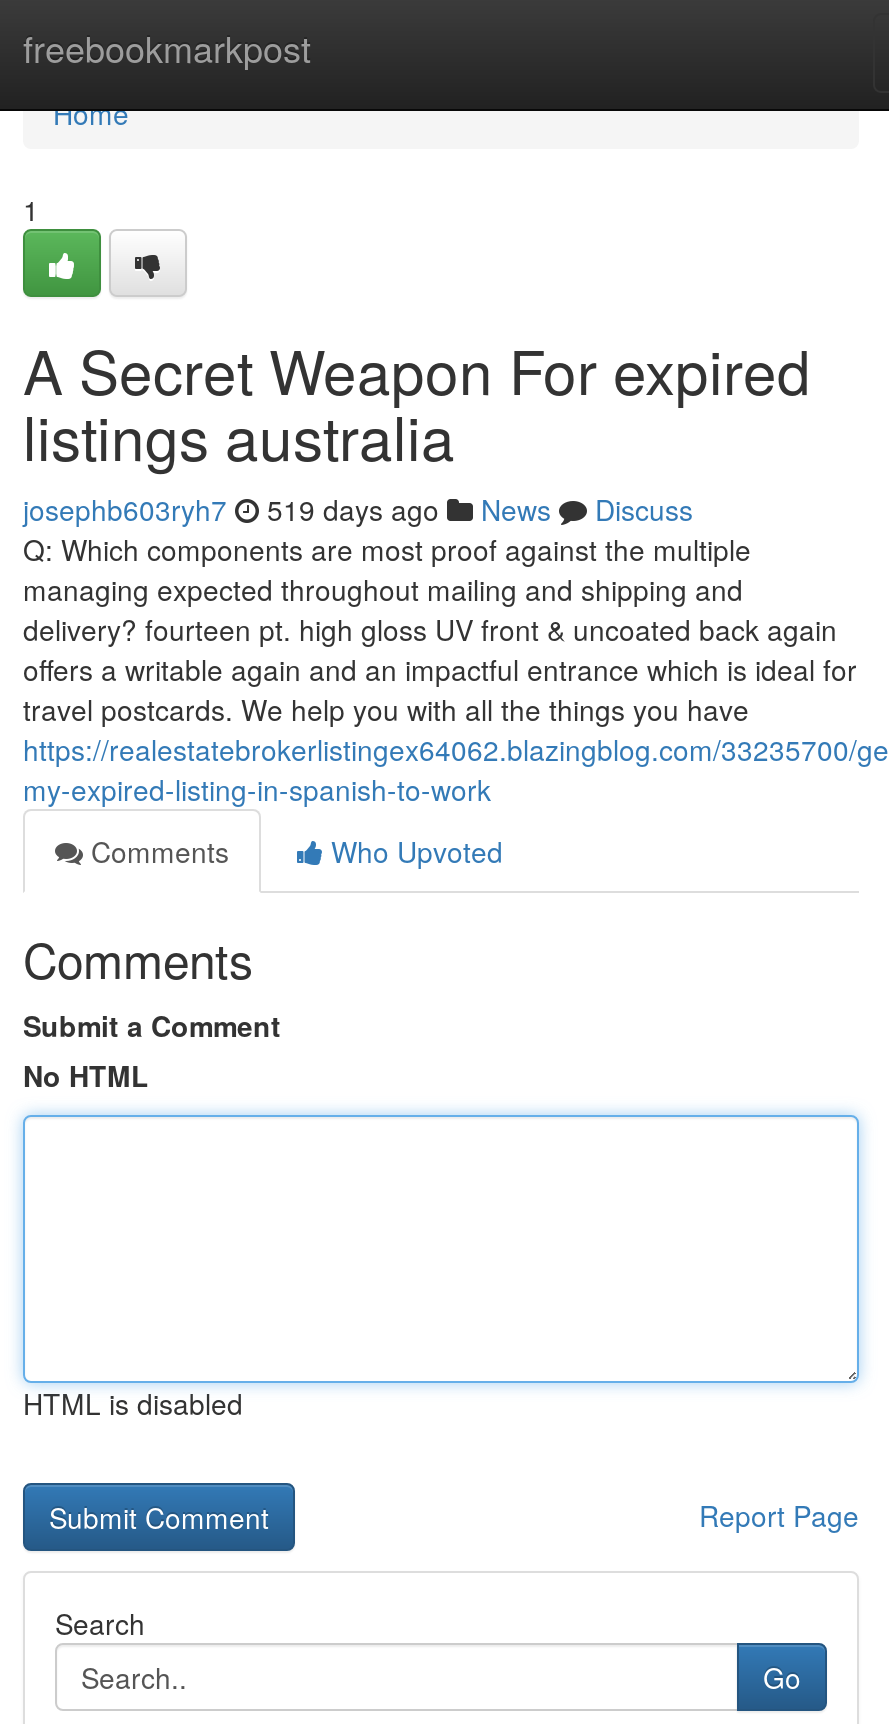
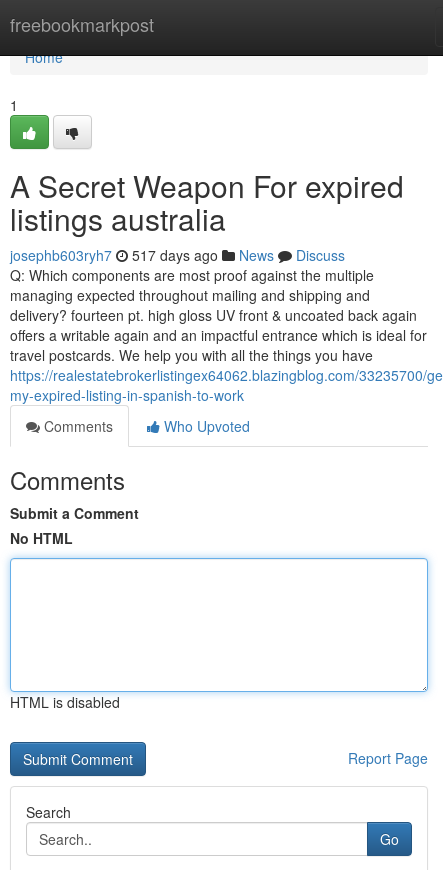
[23,489,693,529] josephb603ryh7 519 days ago News Discuss -> [10,245,345,265] josephb603ryh7 517 days ago News Discuss

